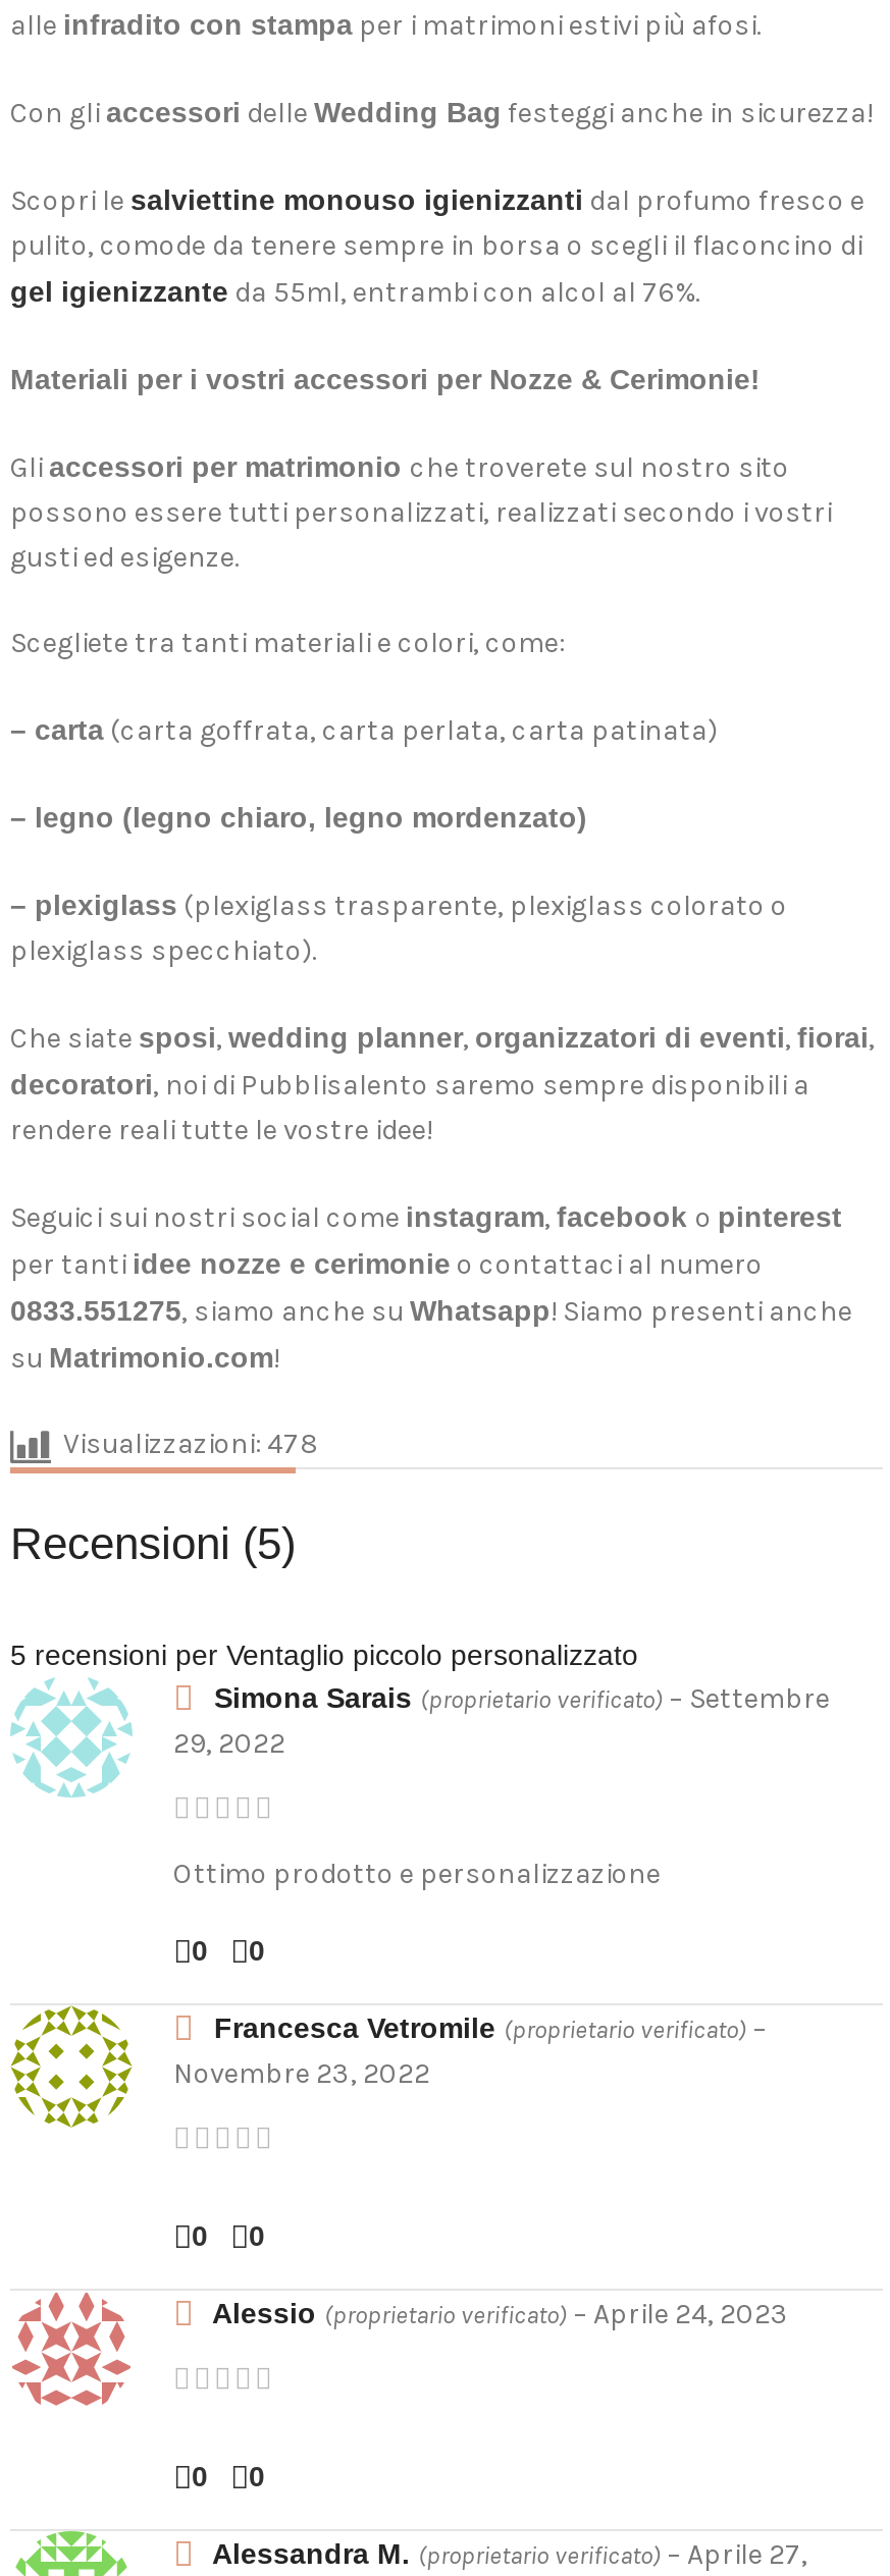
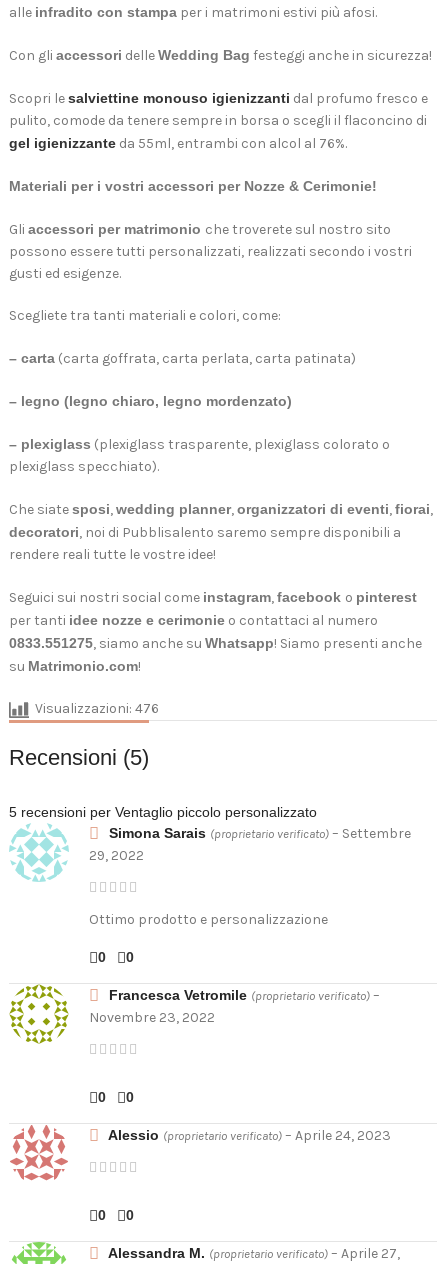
[63,1426,318,1461] Visualizzazioni: 478 -> [35,700,159,717] Visualizzazioni: 476

